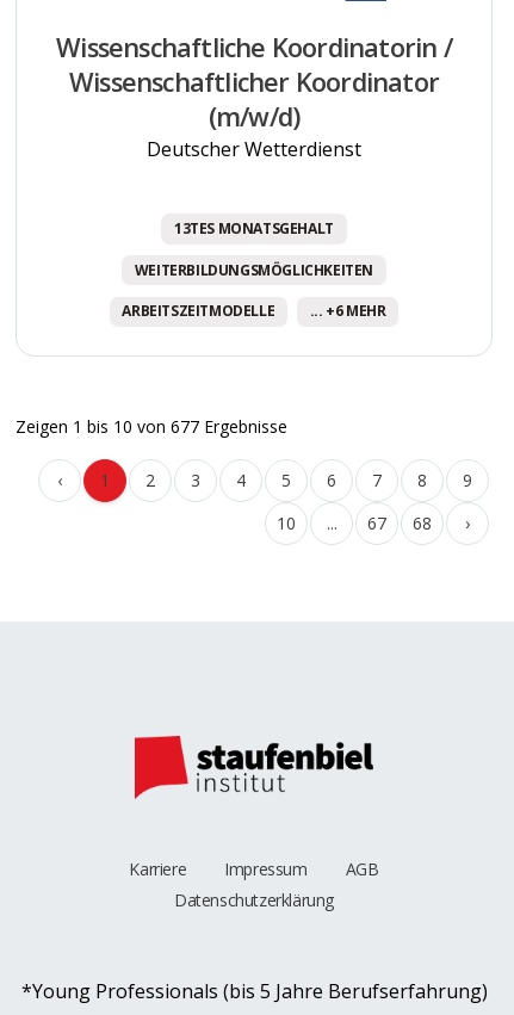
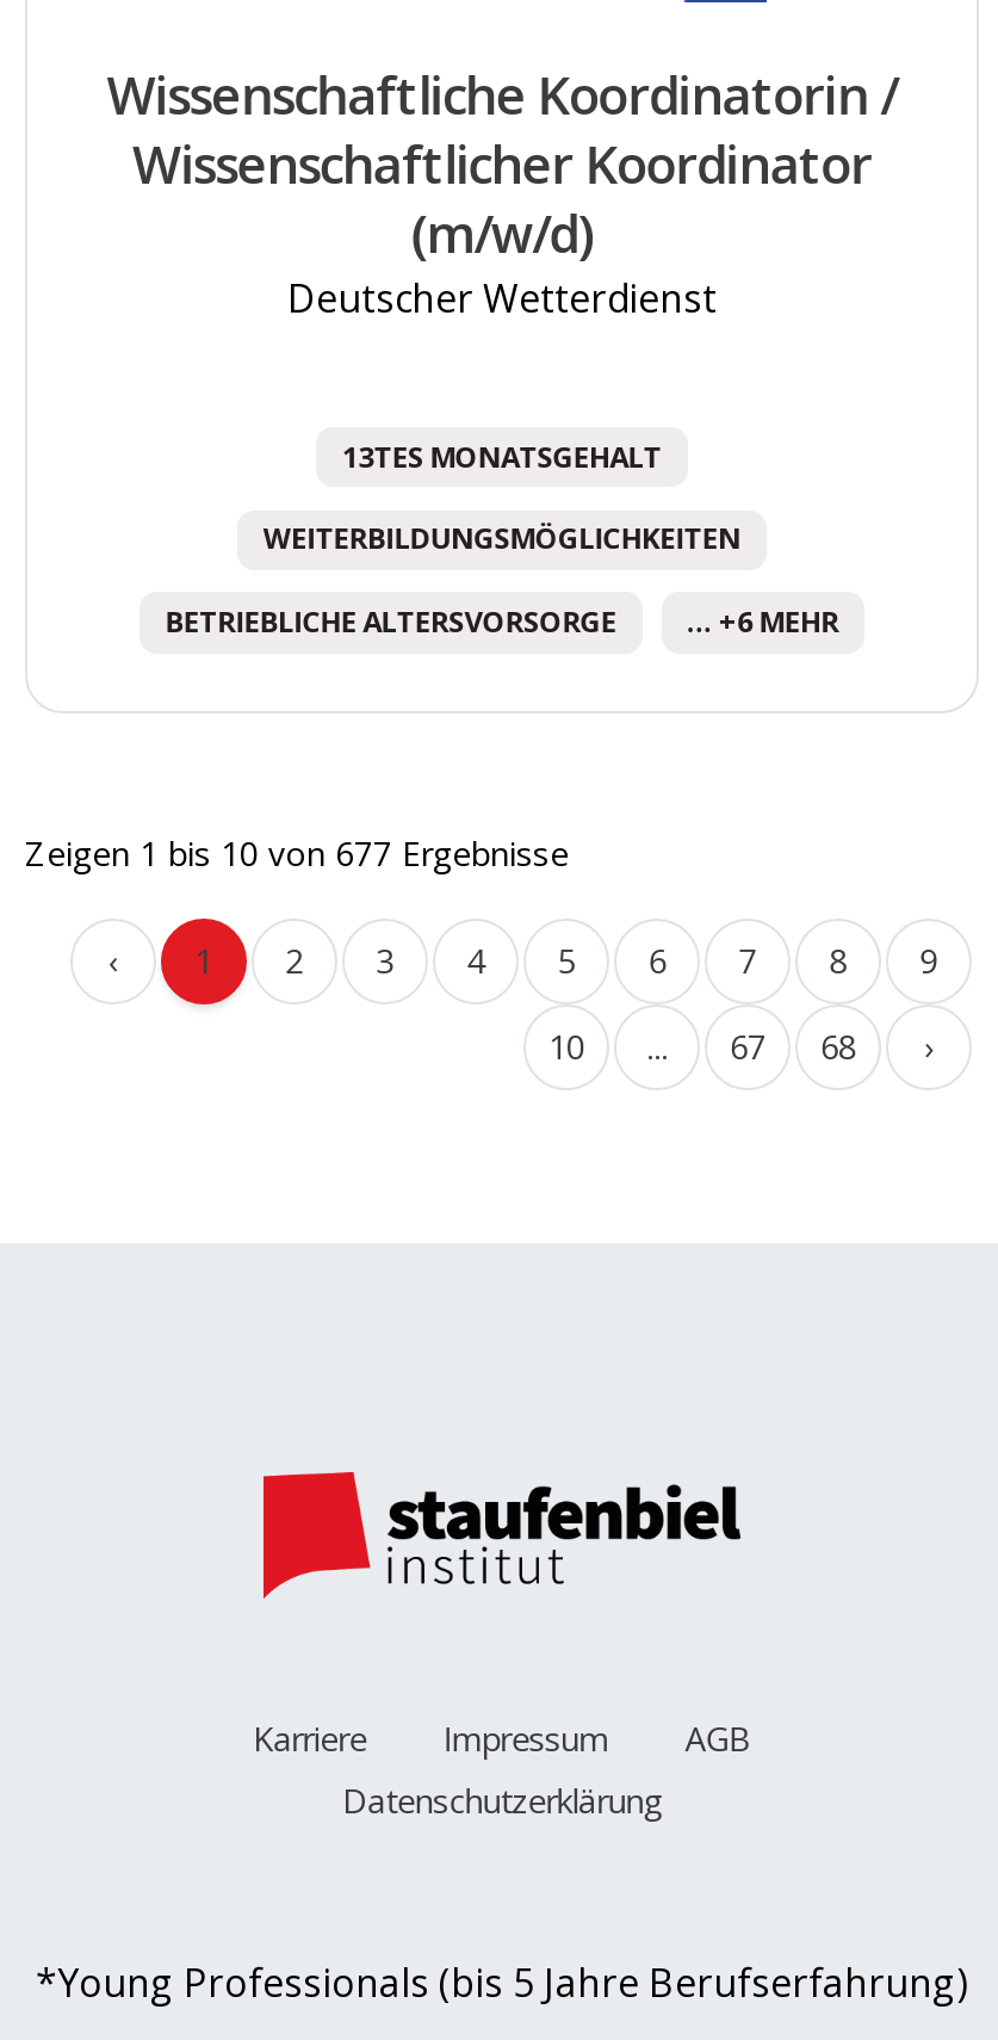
[122,301,275,321] ARBEITSZEITMODELLE -> [165,602,616,642] BETRIEBLICHE ALTERSVORSORGE

